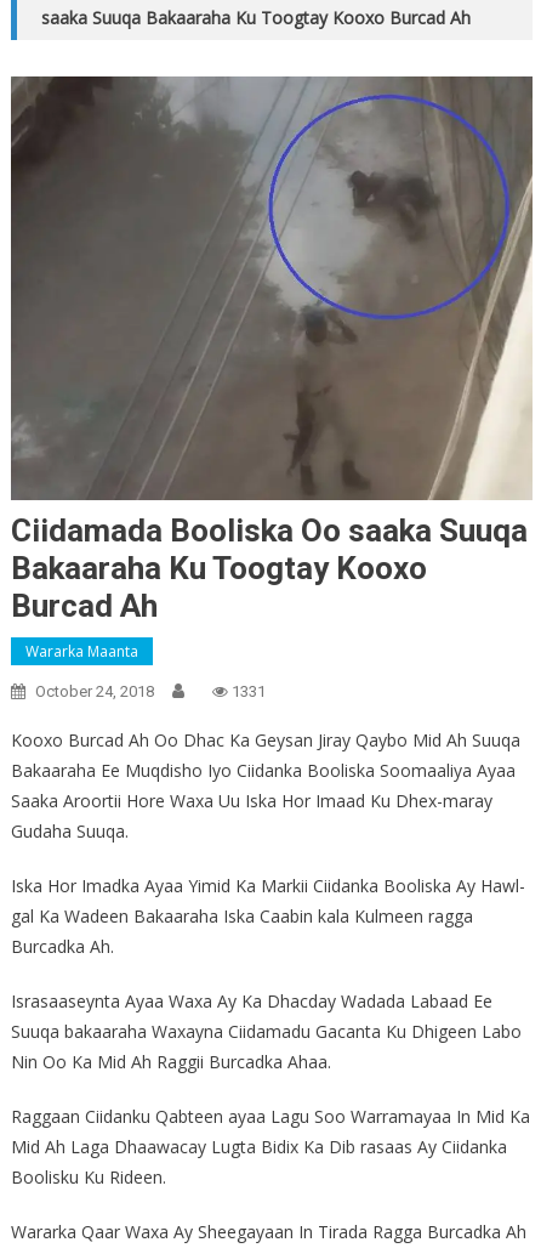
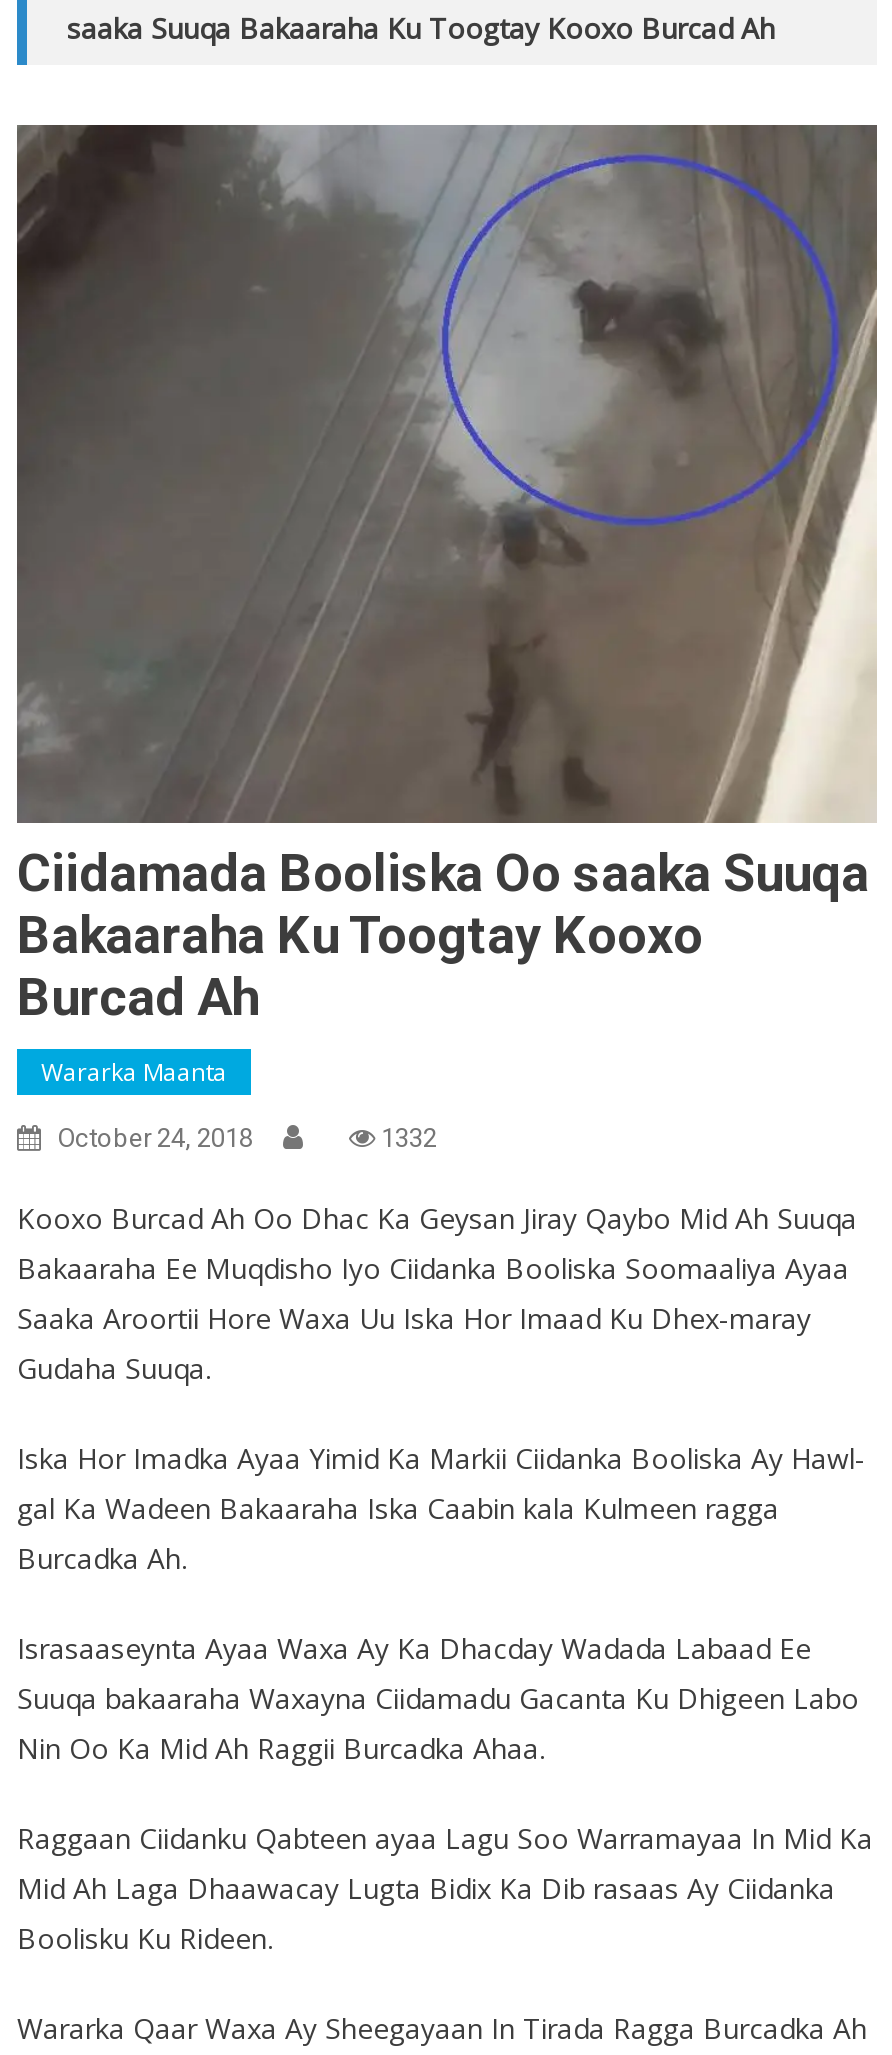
[232,682,266,700] 1331 -> [381,1123,437,1153] 1332

